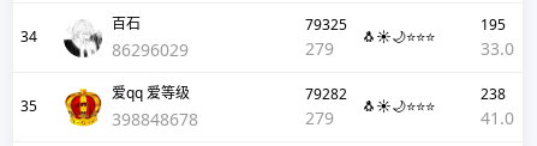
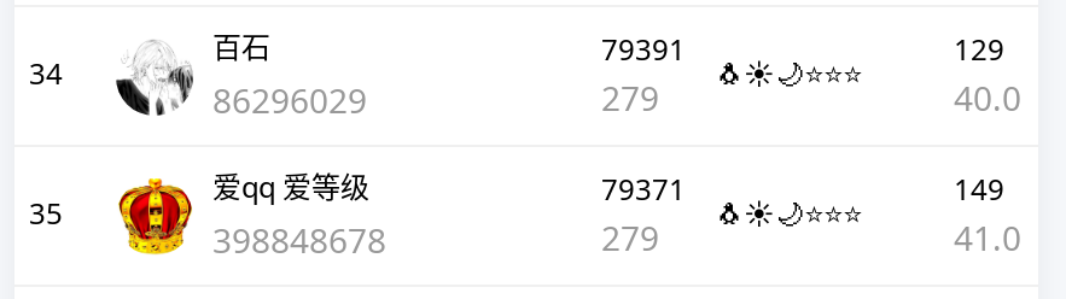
[305,14,347,35] 79325 -> [601,29,686,70] 79391
[481,14,506,35] 195 -> [954,29,1004,70] 129
[481,37,514,60] 33.0 -> [954,75,1021,121] 40.0
[305,84,347,104] 79282 -> [601,169,686,210] 79371
[481,84,506,104] 238 -> [954,169,1004,210] 149

